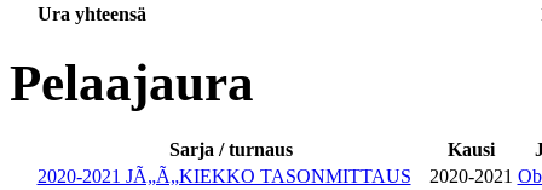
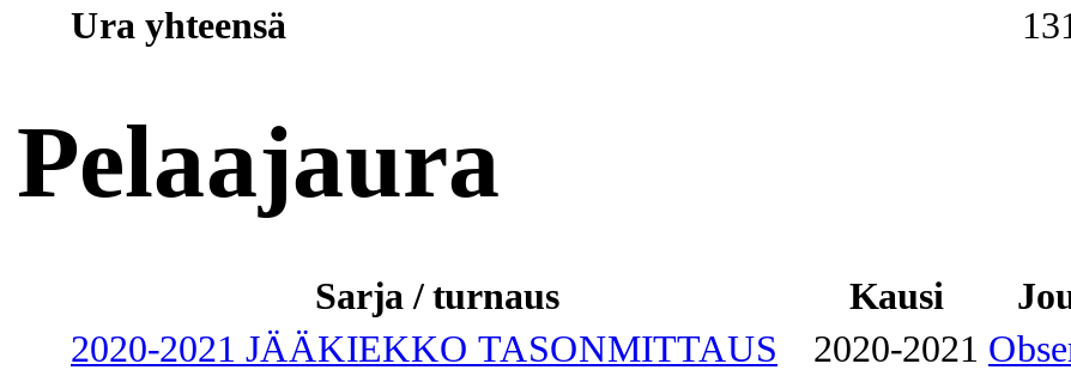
[37,166,411,187] 2020-2021 JÃ„Ã„KIEKKO TASONMITTAUS -> [71,329,777,370] 2020-2021 JÄÄKIEKKO TASONMITTAUS

